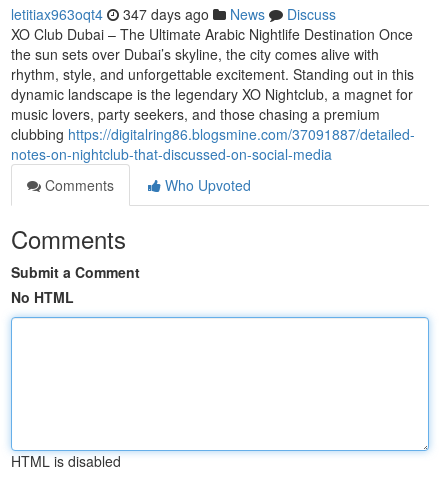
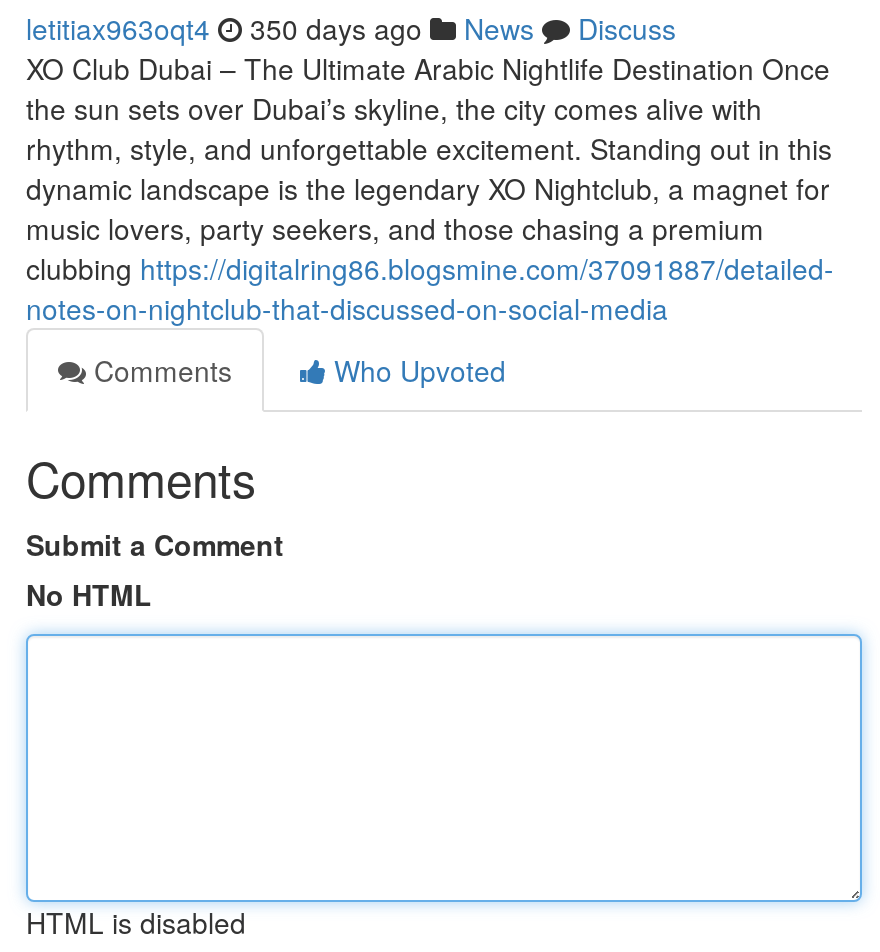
[11,4,336,24] letitiax963oqt4 347 days ago News Discuss -> [26,8,676,48] letitiax963oqt4 350 days ago News Discuss

